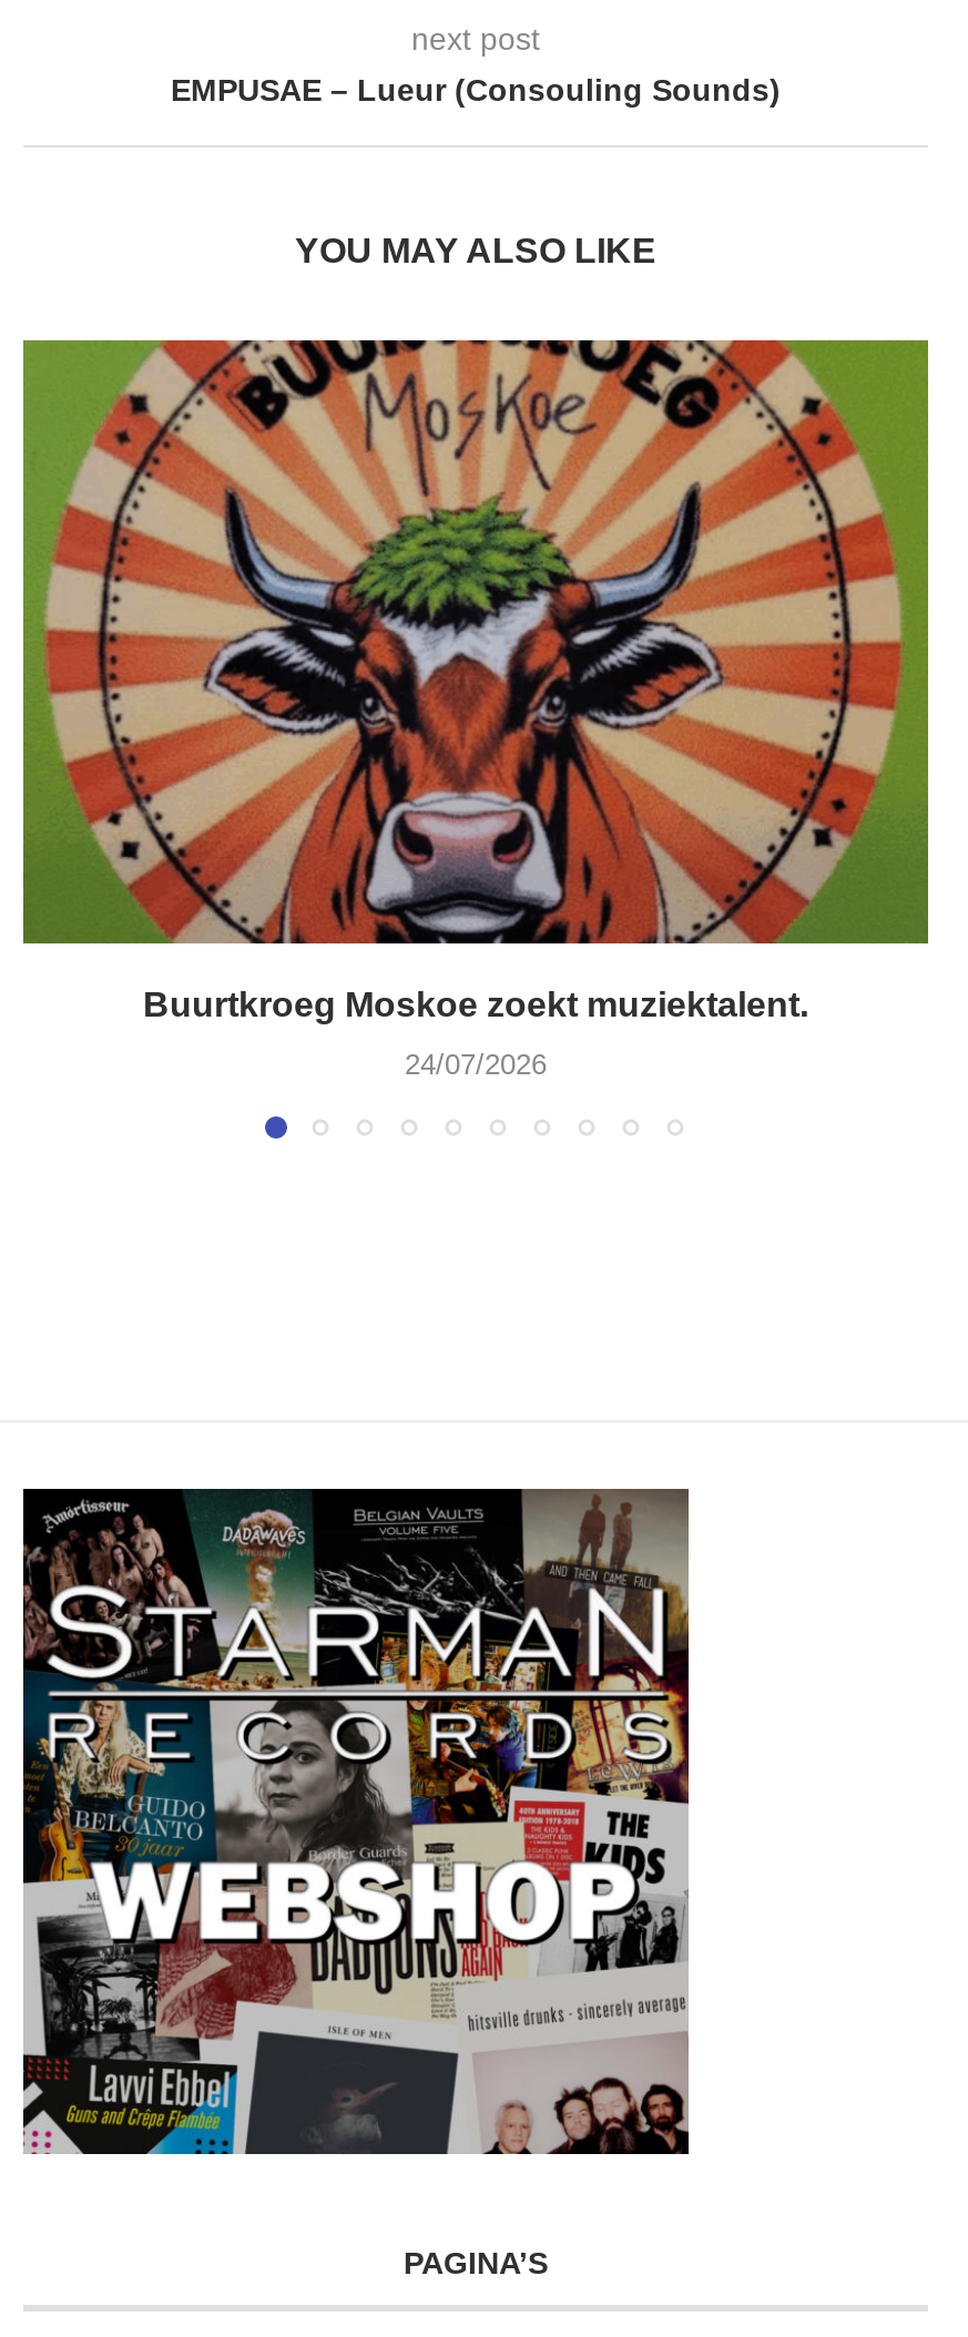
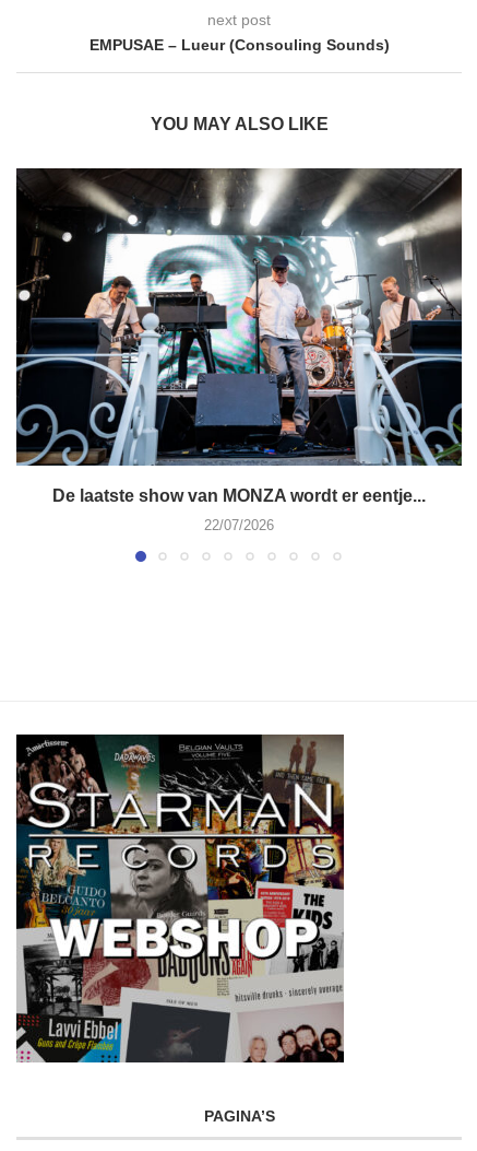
[21,338,930,1024] [image] | Buurtkroeg Moskoe zoekt muziektalent. -> [15,167,463,505] [image] | De laatste show van MONZA wordt er eentje...
[405,1049,547,1082] 24/07/2026 -> [204,517,274,534] 22/07/2026

